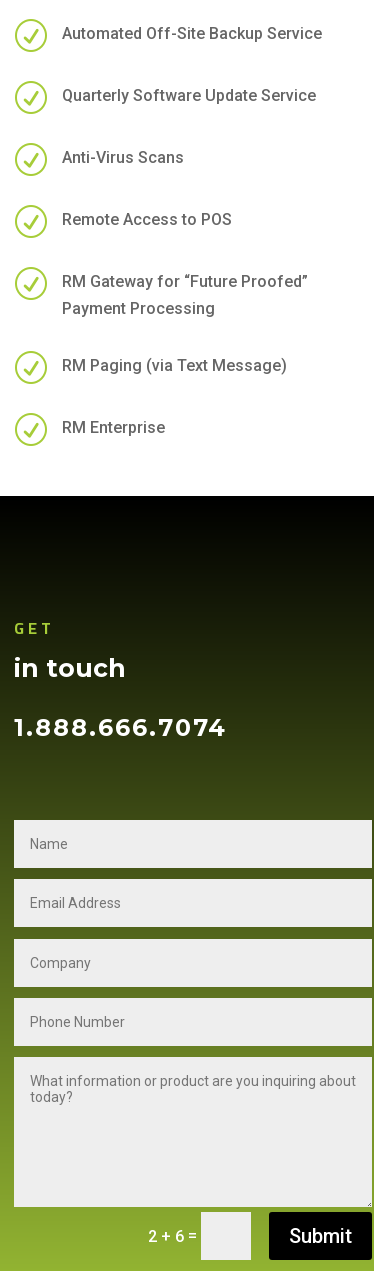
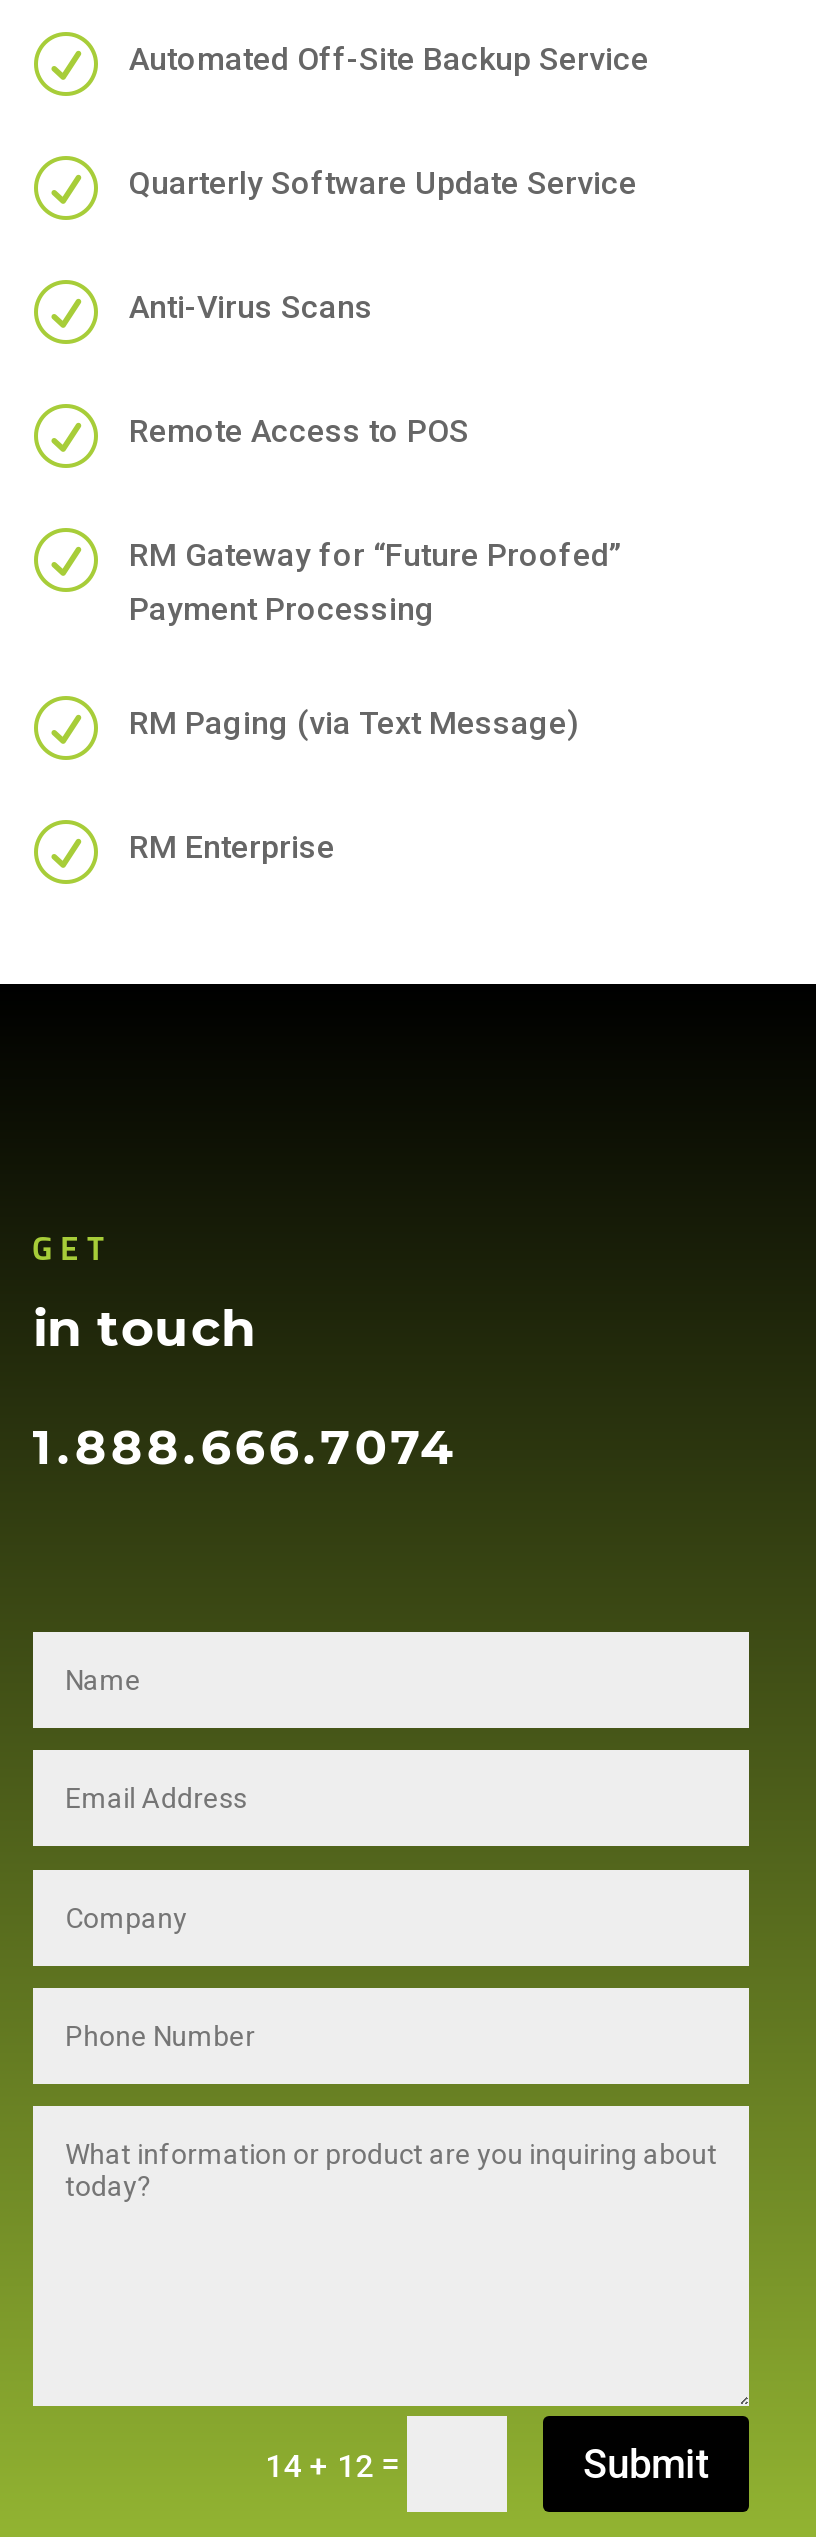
[148,1226,201,1246] 2 + 6 = -> [265,2444,407,2485] 14 + 12 =

